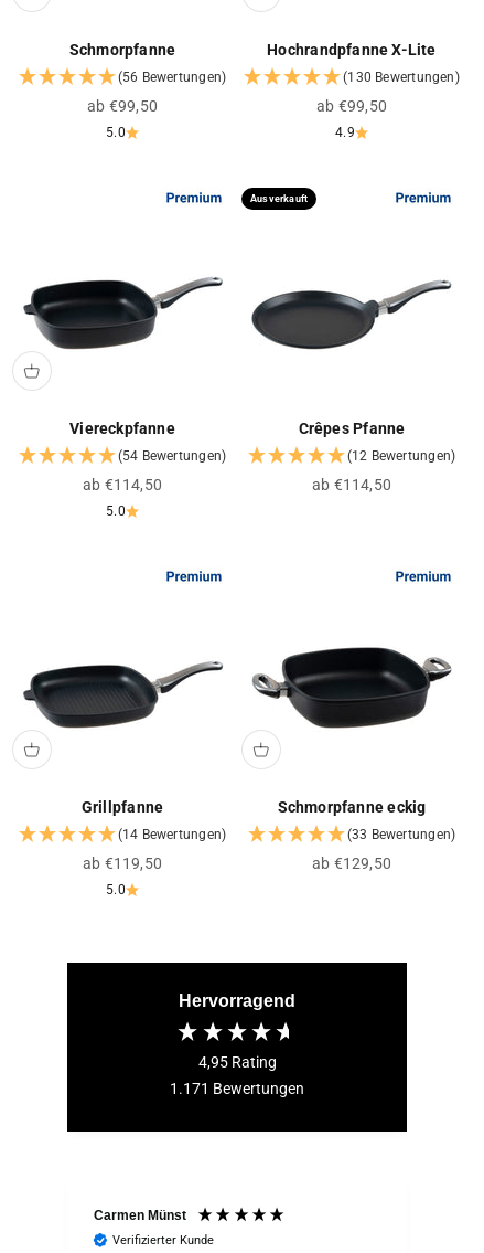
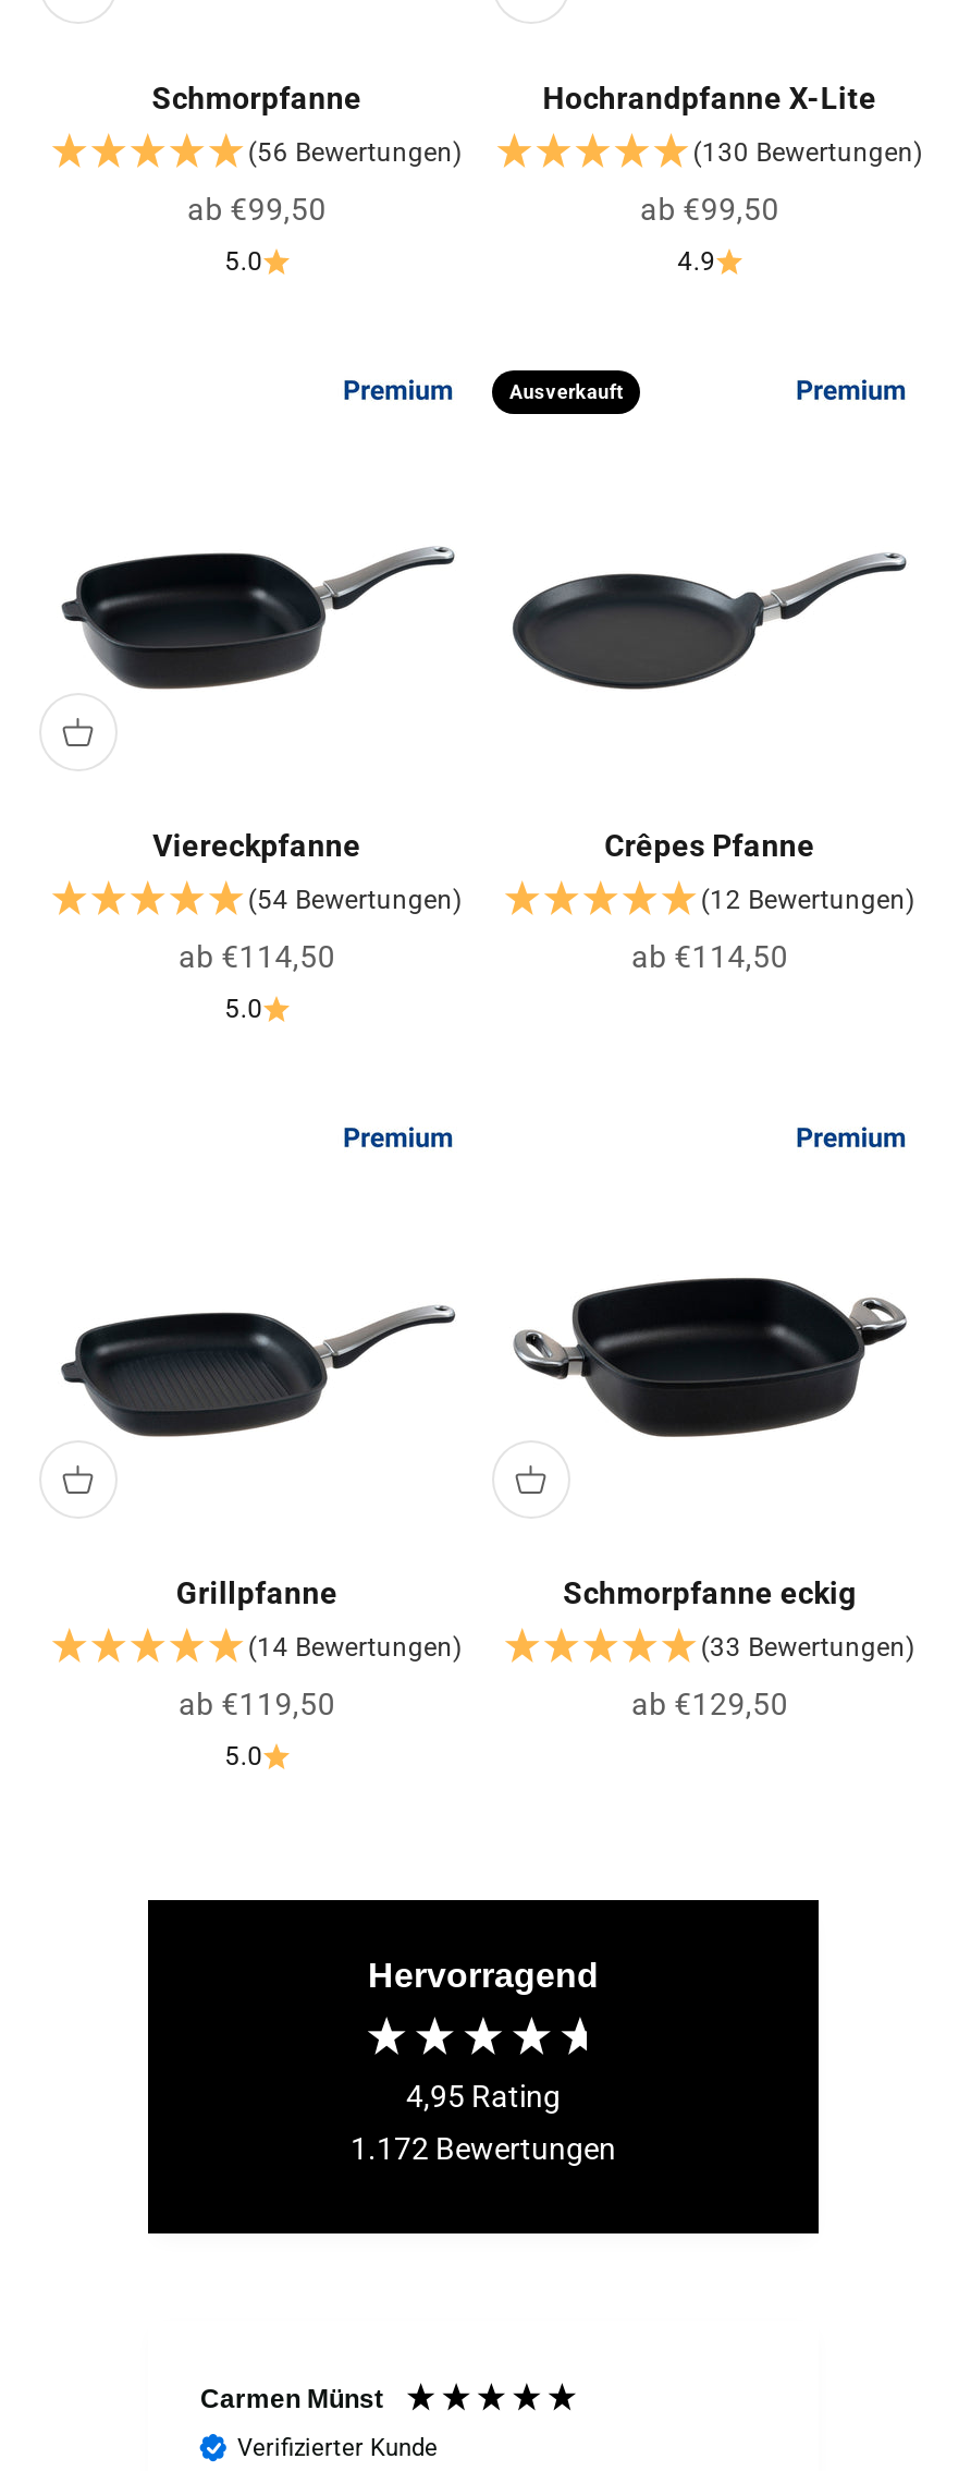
[170,1080,304,1097] 1.171 Bewertungen -> [351,2131,616,2166] 1.172 Bewertungen

